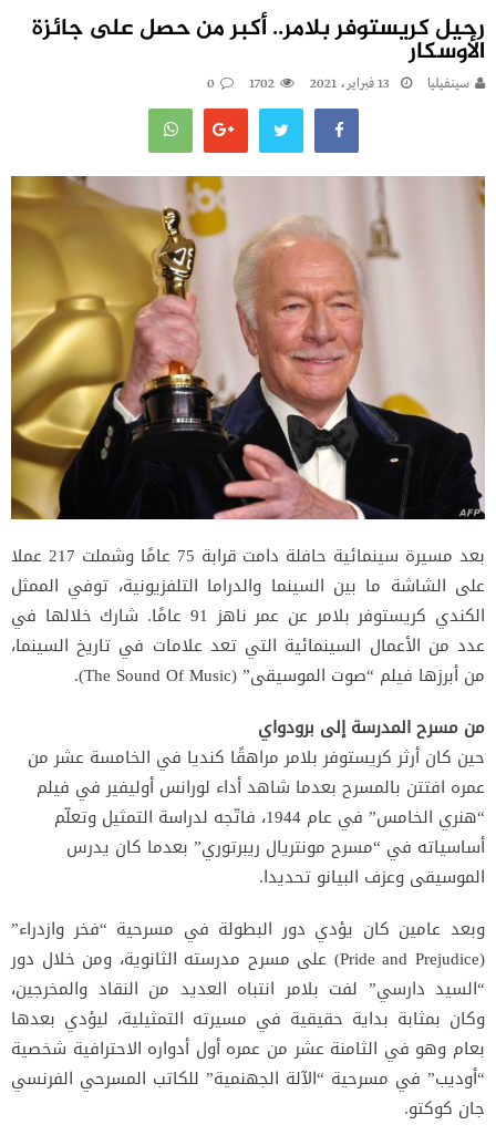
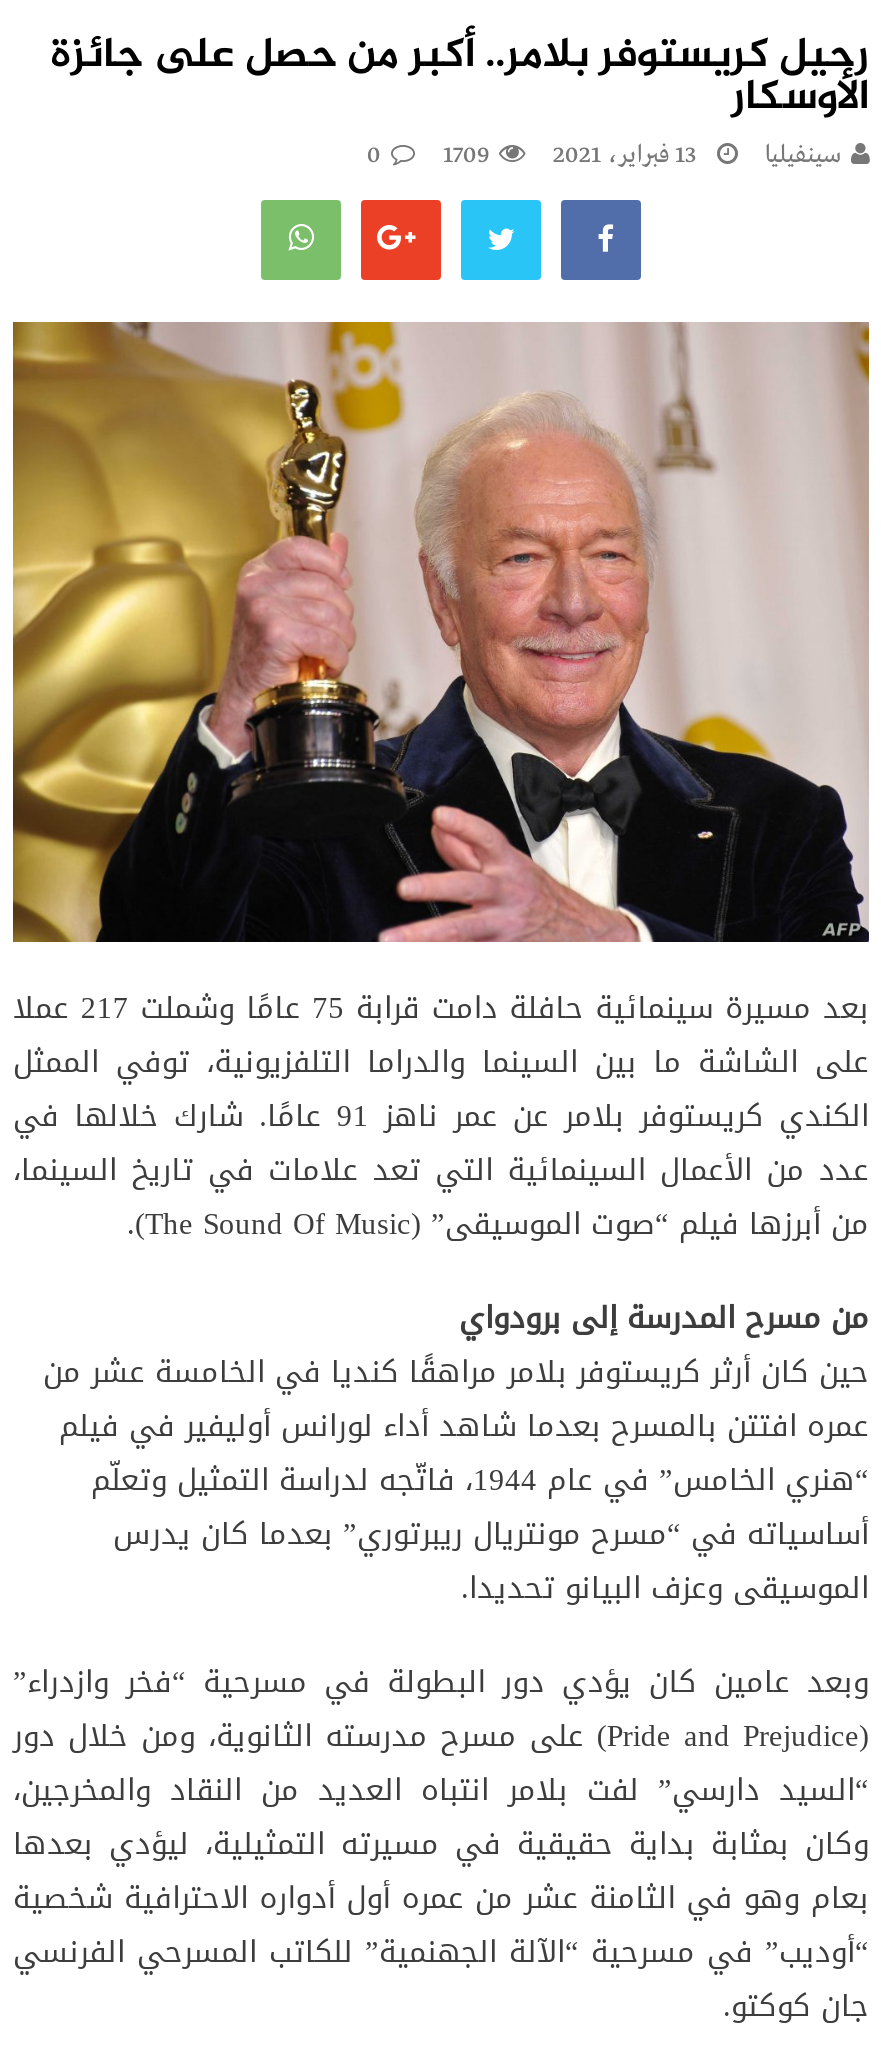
[207,75,275,93] 0 1702 -> [367,140,489,172] 0 1709

